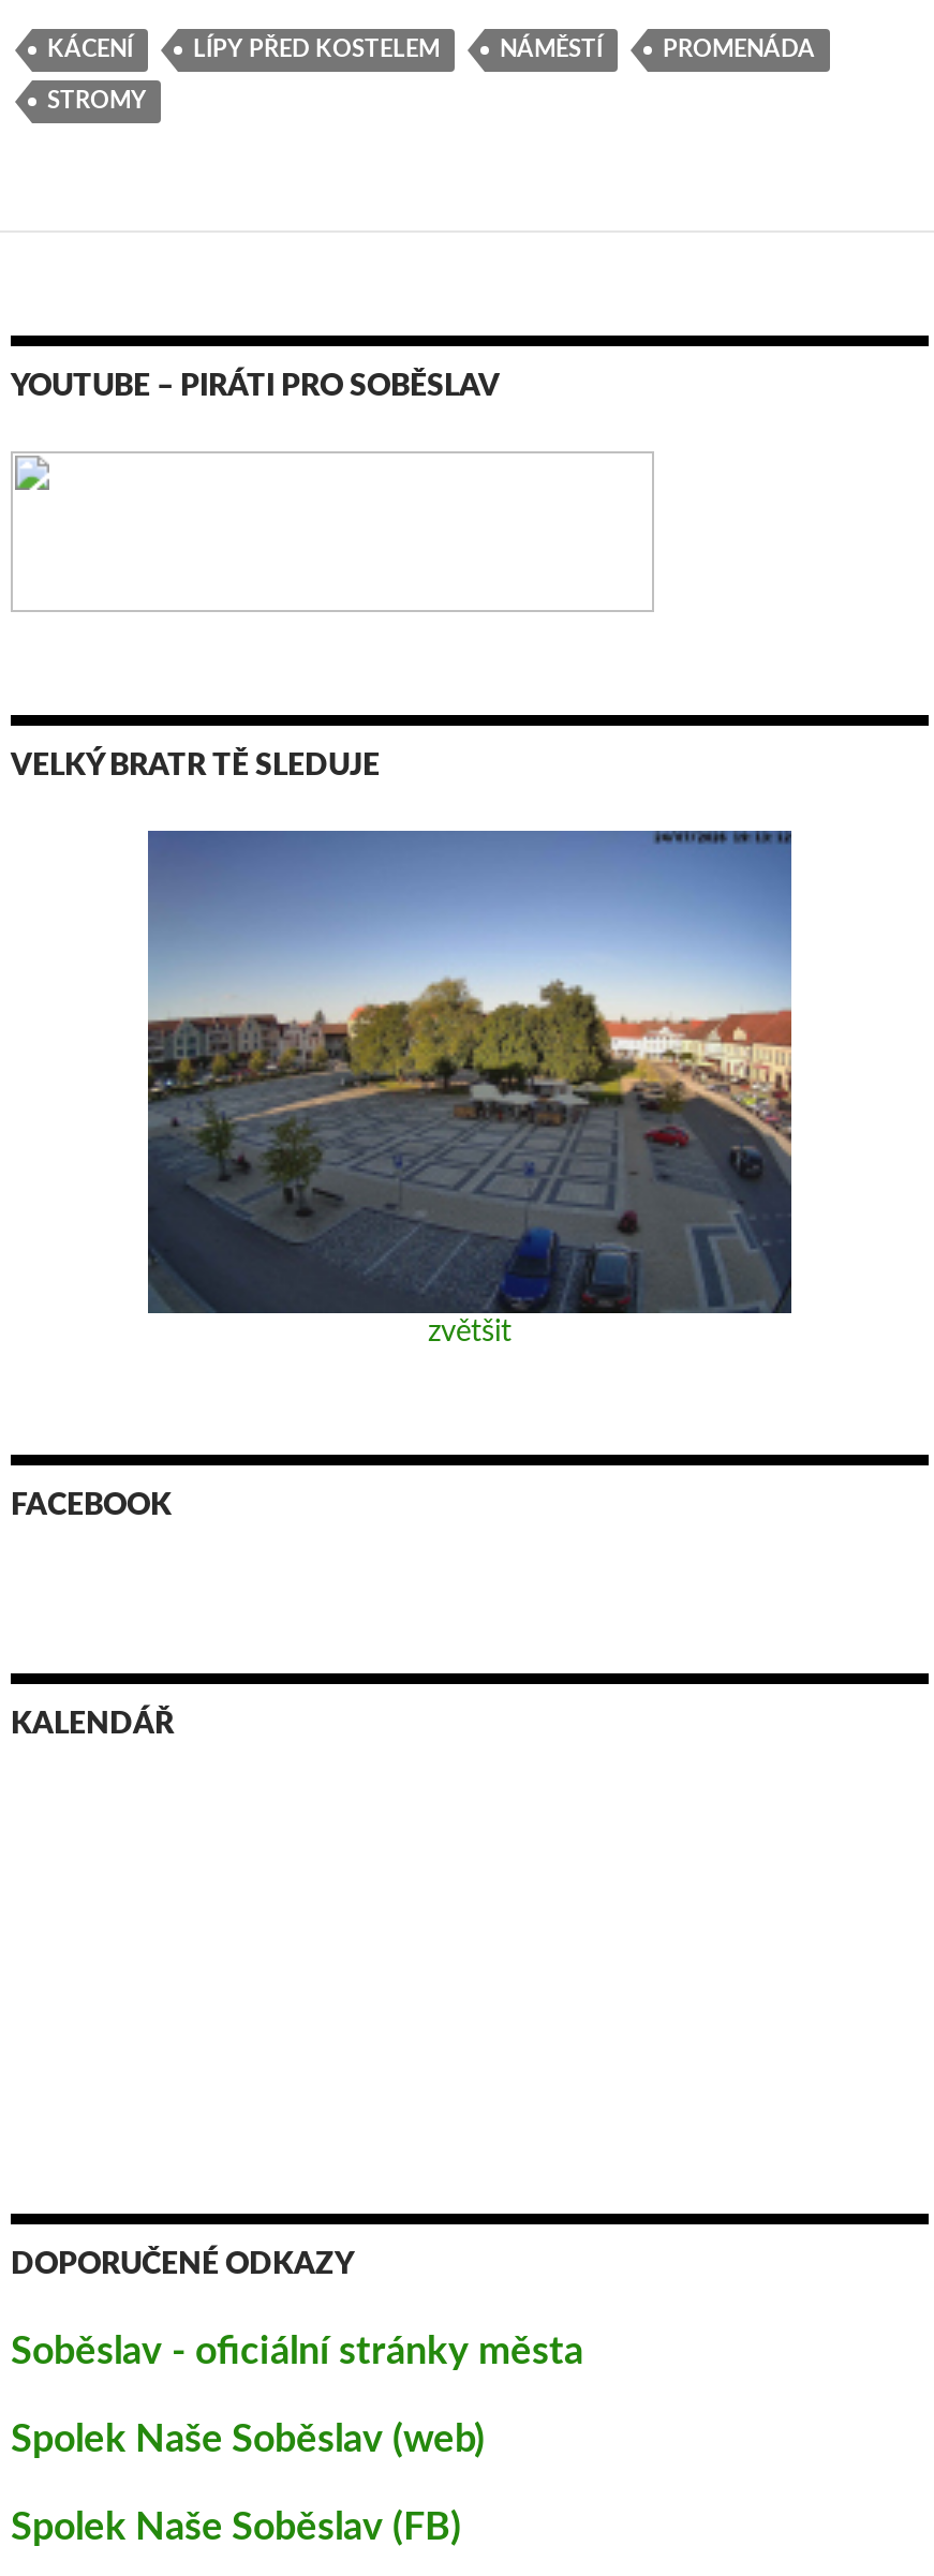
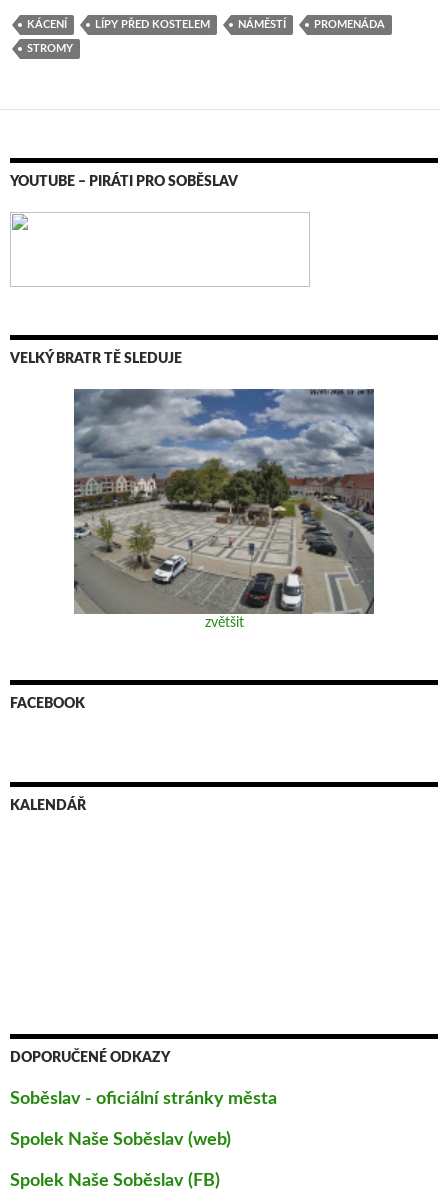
[148,831,794,1315] [image] -> [74,389,375,615] [image]

